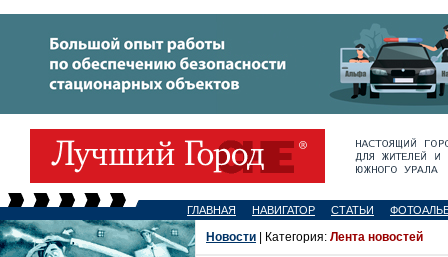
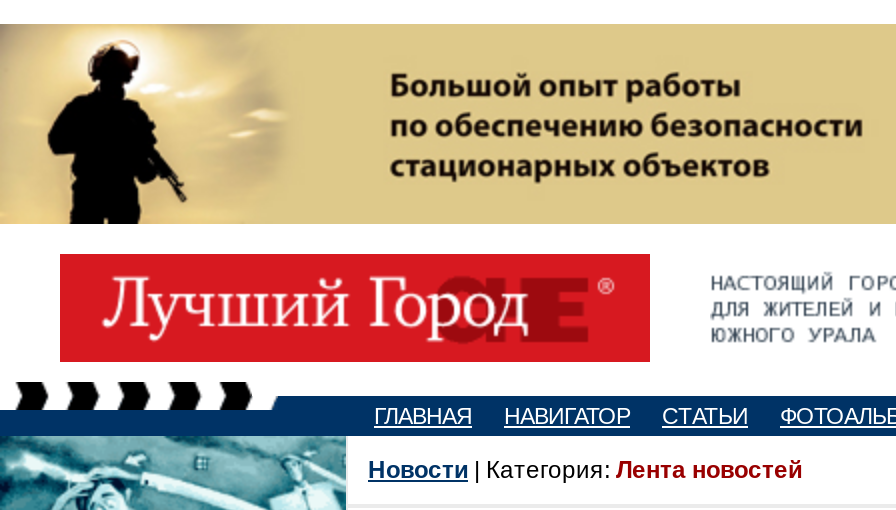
[3,13,445,115] [image] -> [6,22,890,226] [image]

